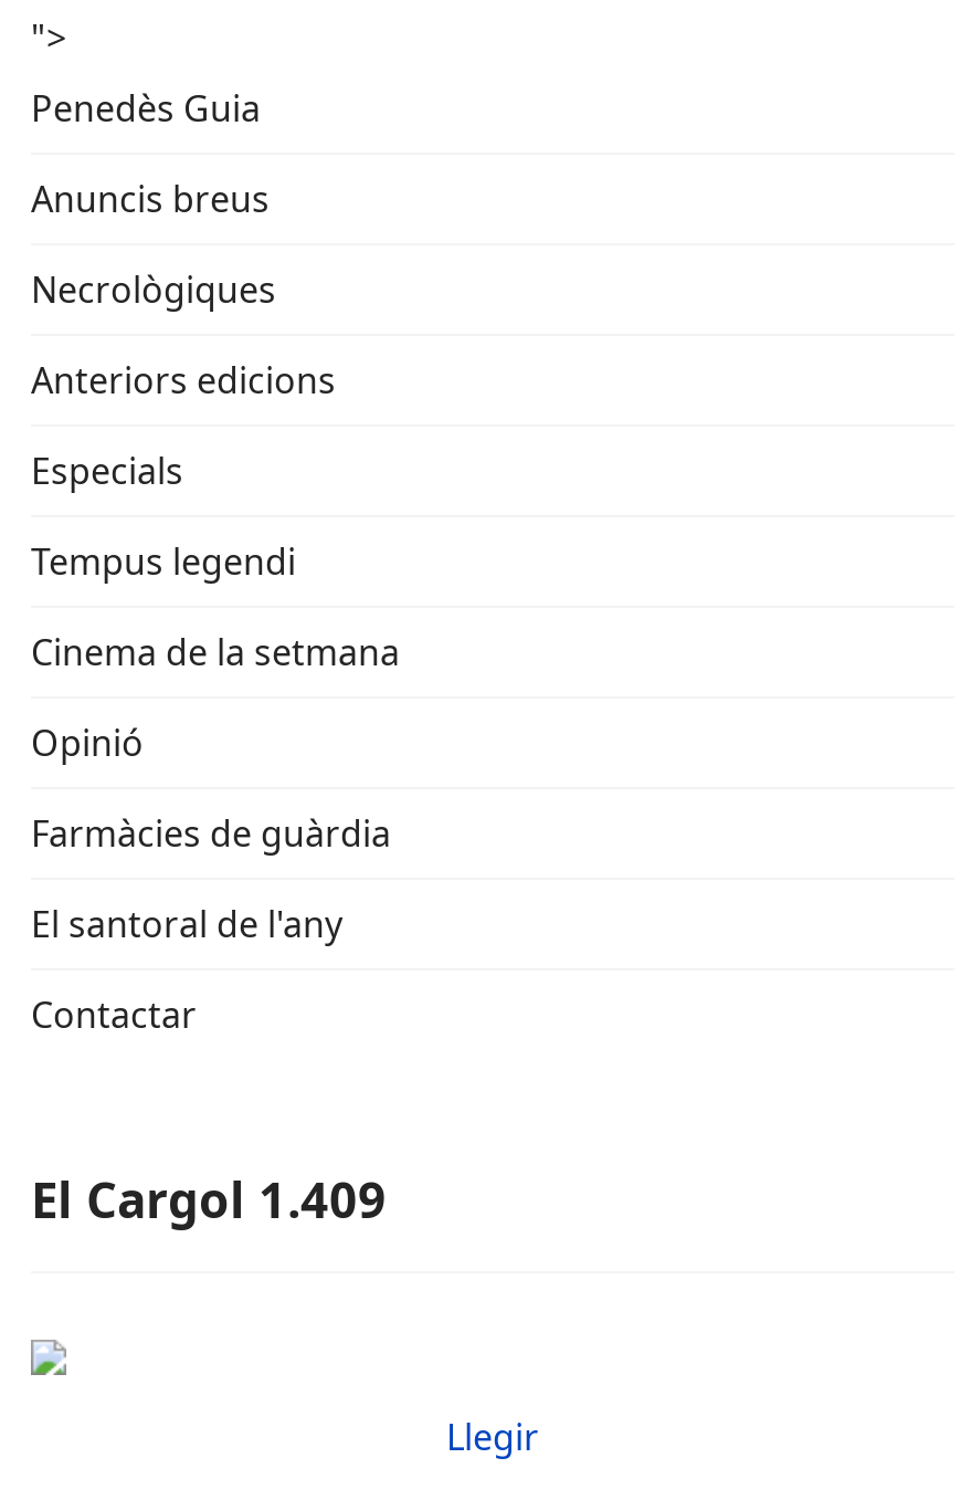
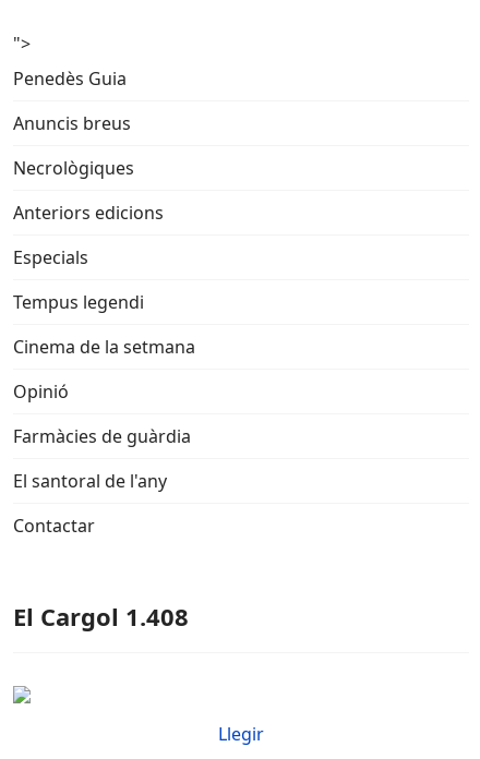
[31,1165,387,1231] El Cargol 1.409 -> [13,600,189,632] El Cargol 1.408

